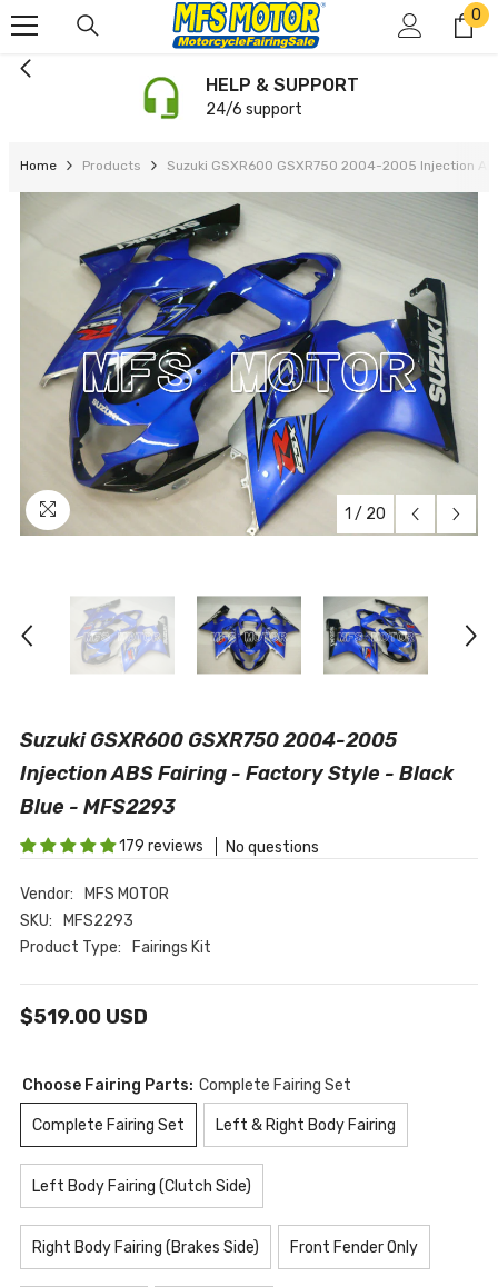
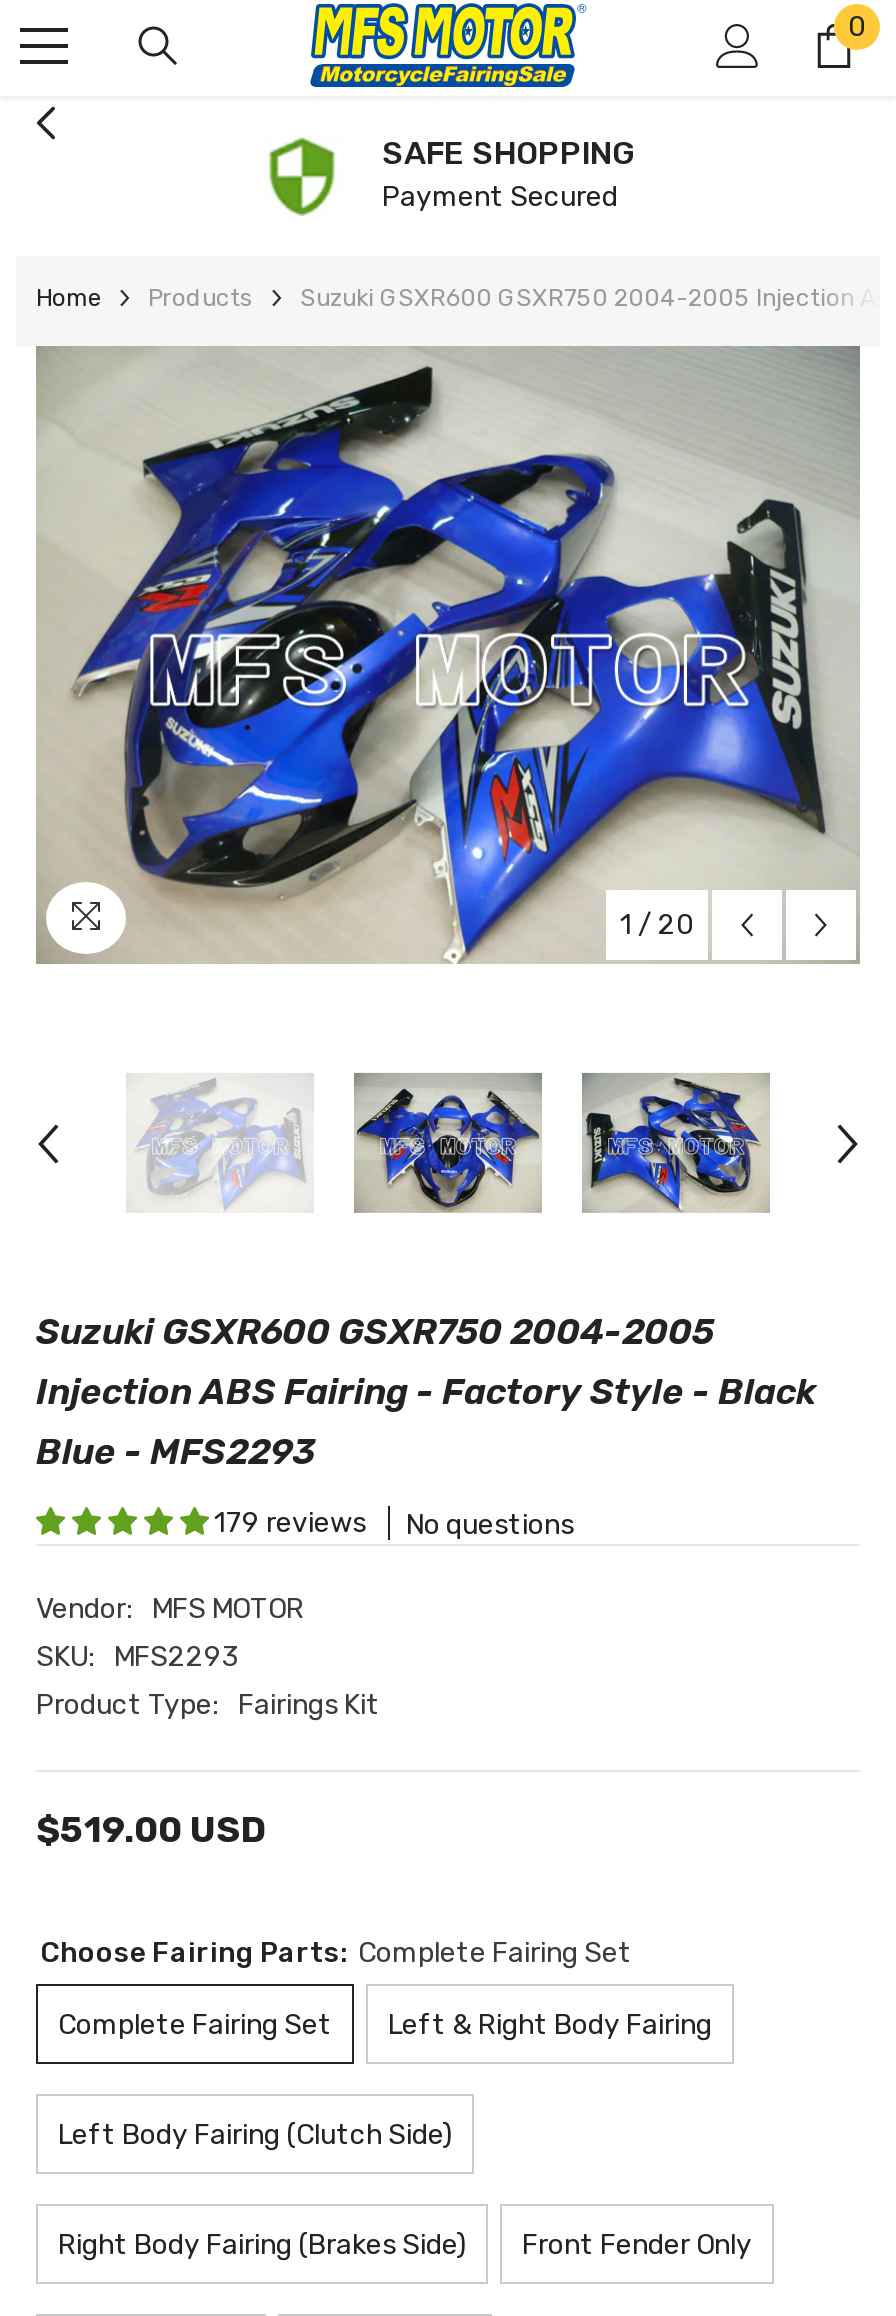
[142,74,359,119] [image] | HELP & SUPPORT | 24/6 support -> [258,134,634,216] [image] | SAFE SHOPPING | Payment Secured

